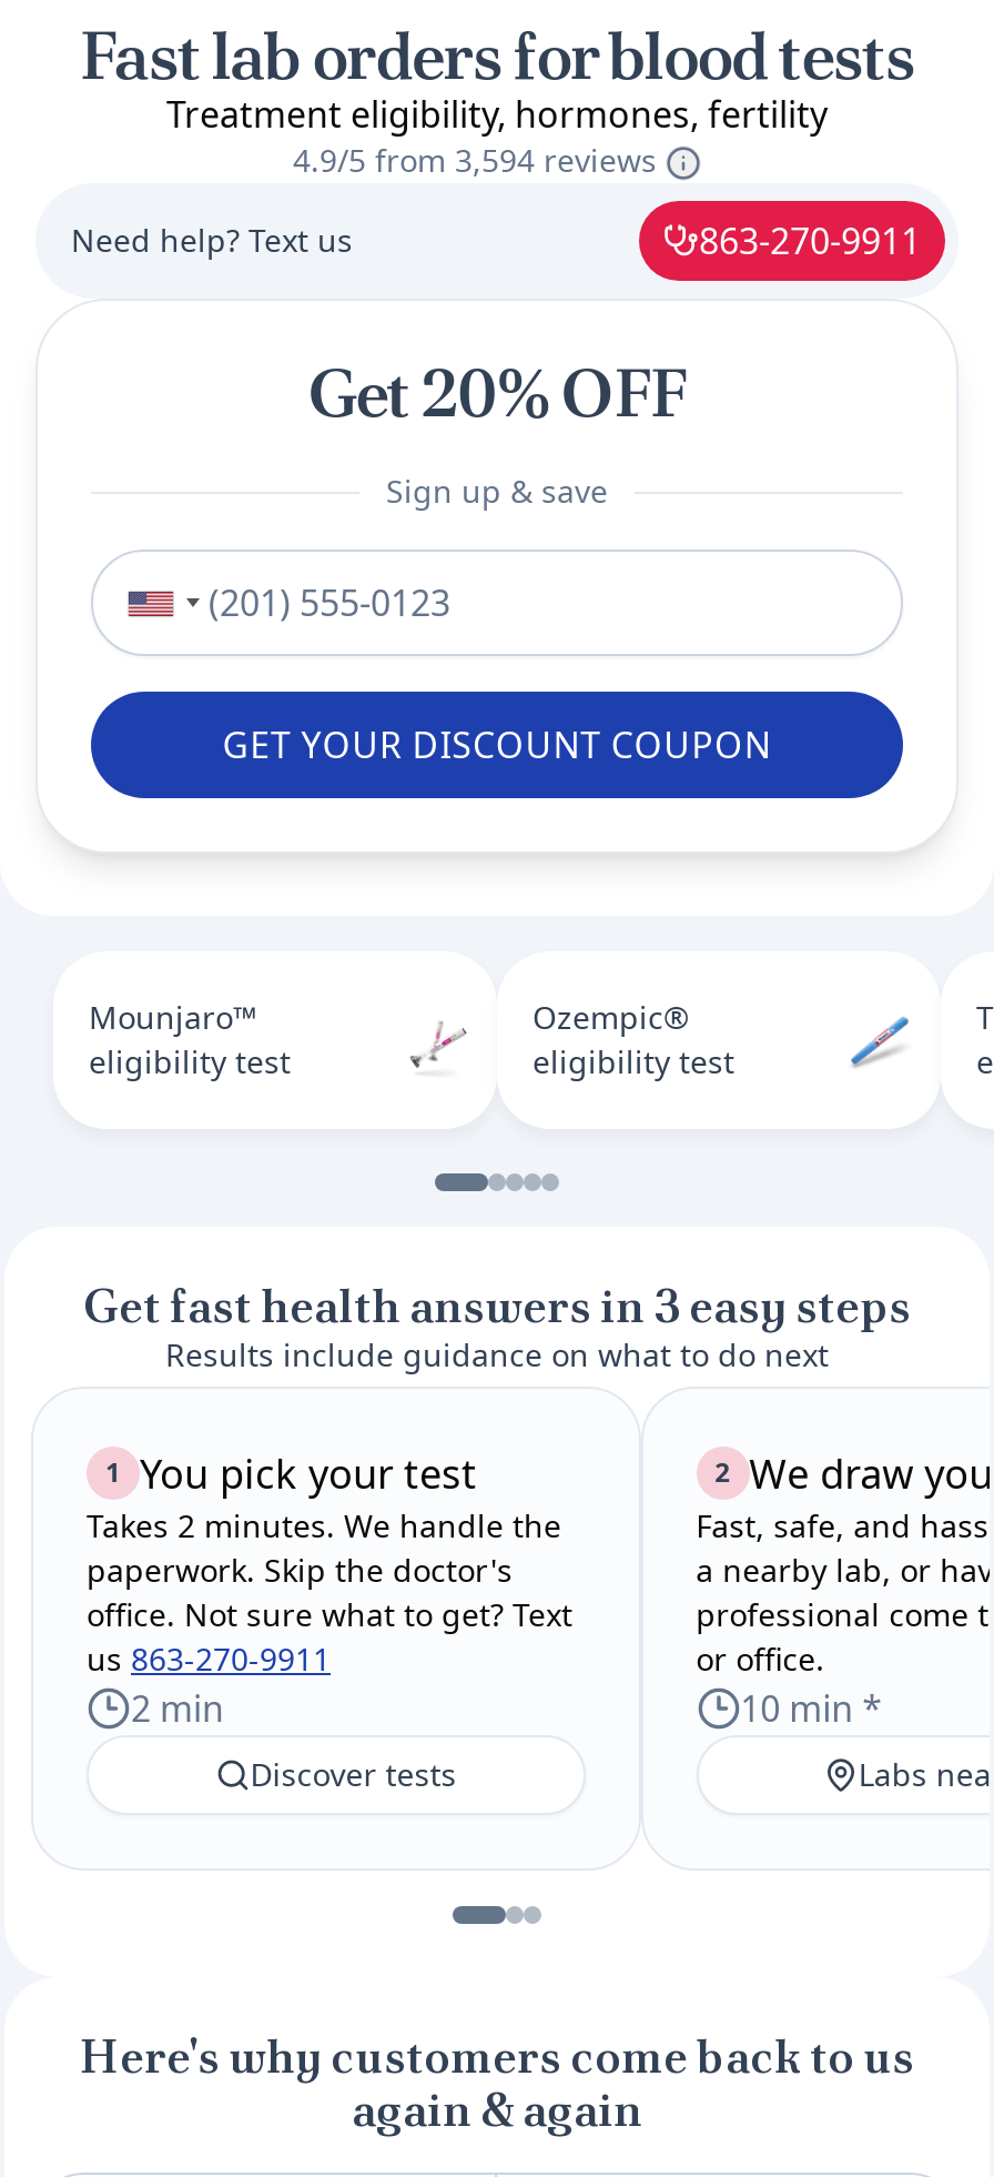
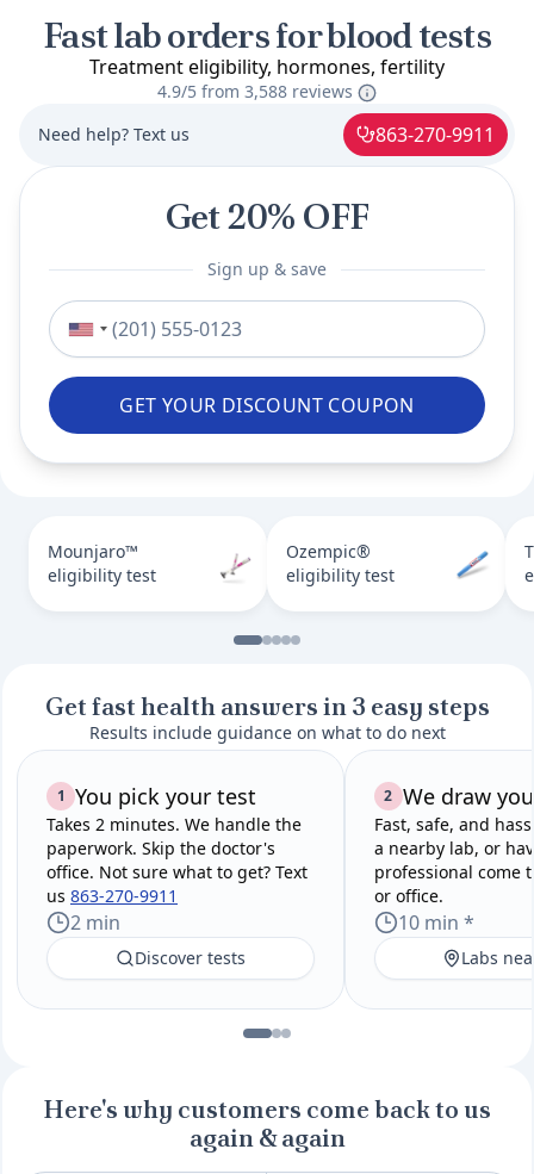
[293,139,666,181] 4.9/5 from 3,594 reviews -> [157,80,358,103] 4.9/5 from 3,588 reviews

